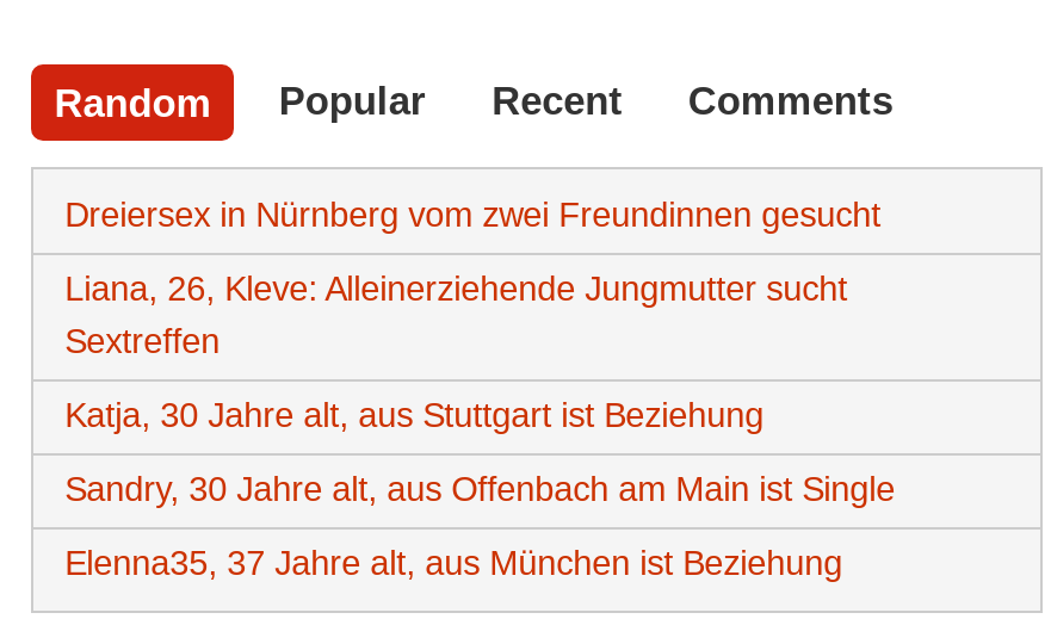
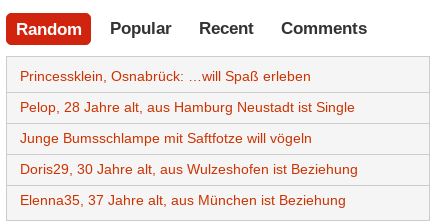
[65,197,881,235] Dreiersex in Nürnberg vom zwei Freundinnen gesucht -> [20,68,311,84] Princessklein, Osnabrück: …will Spaß erleben
[65,271,847,361] Liana, 26, Kleve: Alleinerziehende Jungmutter sucht | Sextreffen -> [20,99,355,115] Pelop, 28 Jahre alt, aus Hamburg Neustadt ist Single
[65,397,764,435] Katja, 30 Jahre alt, aus Stuttgart ist Beziehung -> [20,130,312,146] Junge Bumsschlampe mit Saftfotze will vögeln
[65,471,895,509] Sandry, 30 Jahre alt, aus Offenbach am Main ist Single -> [20,161,358,177] Doris29, 30 Jahre alt, aus Wulzeshofen ist Beziehung

